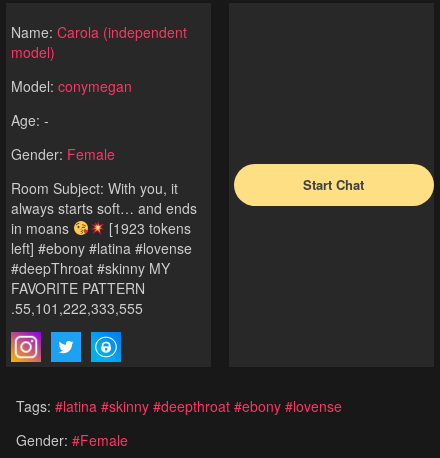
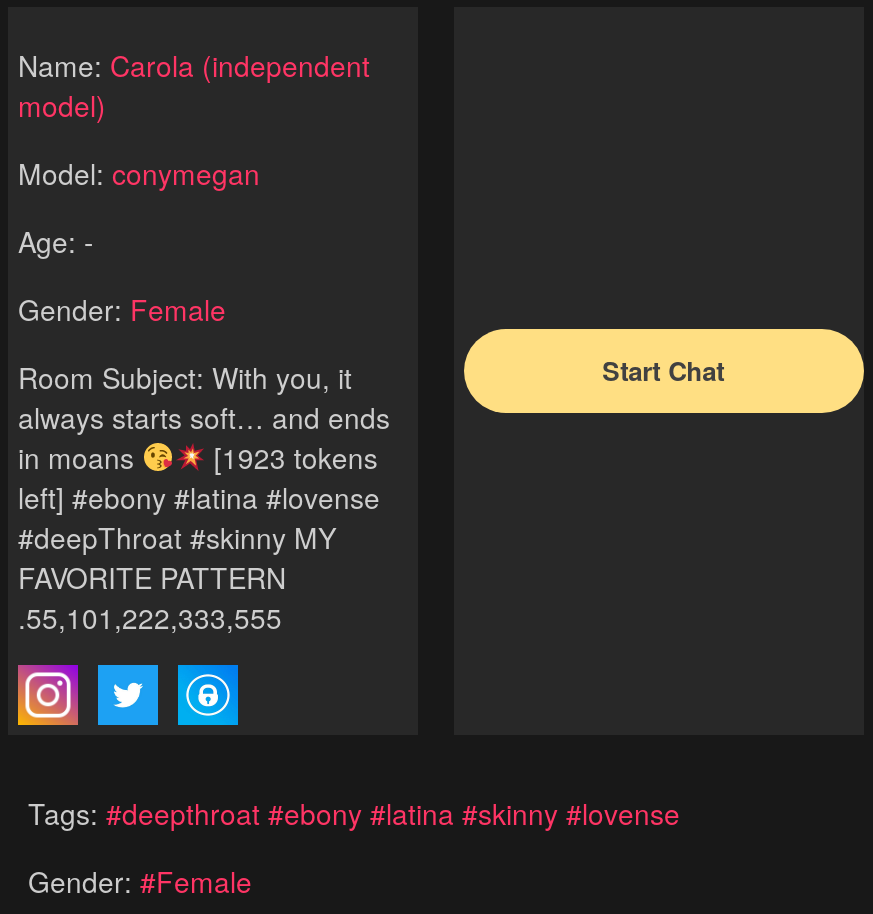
[16,396,342,416] Tags: #latina #skinny #deepthroat #ebony #lovense -> [28,792,680,832] Tags: #deepthroat #ebony #latina #skinny #lovense

